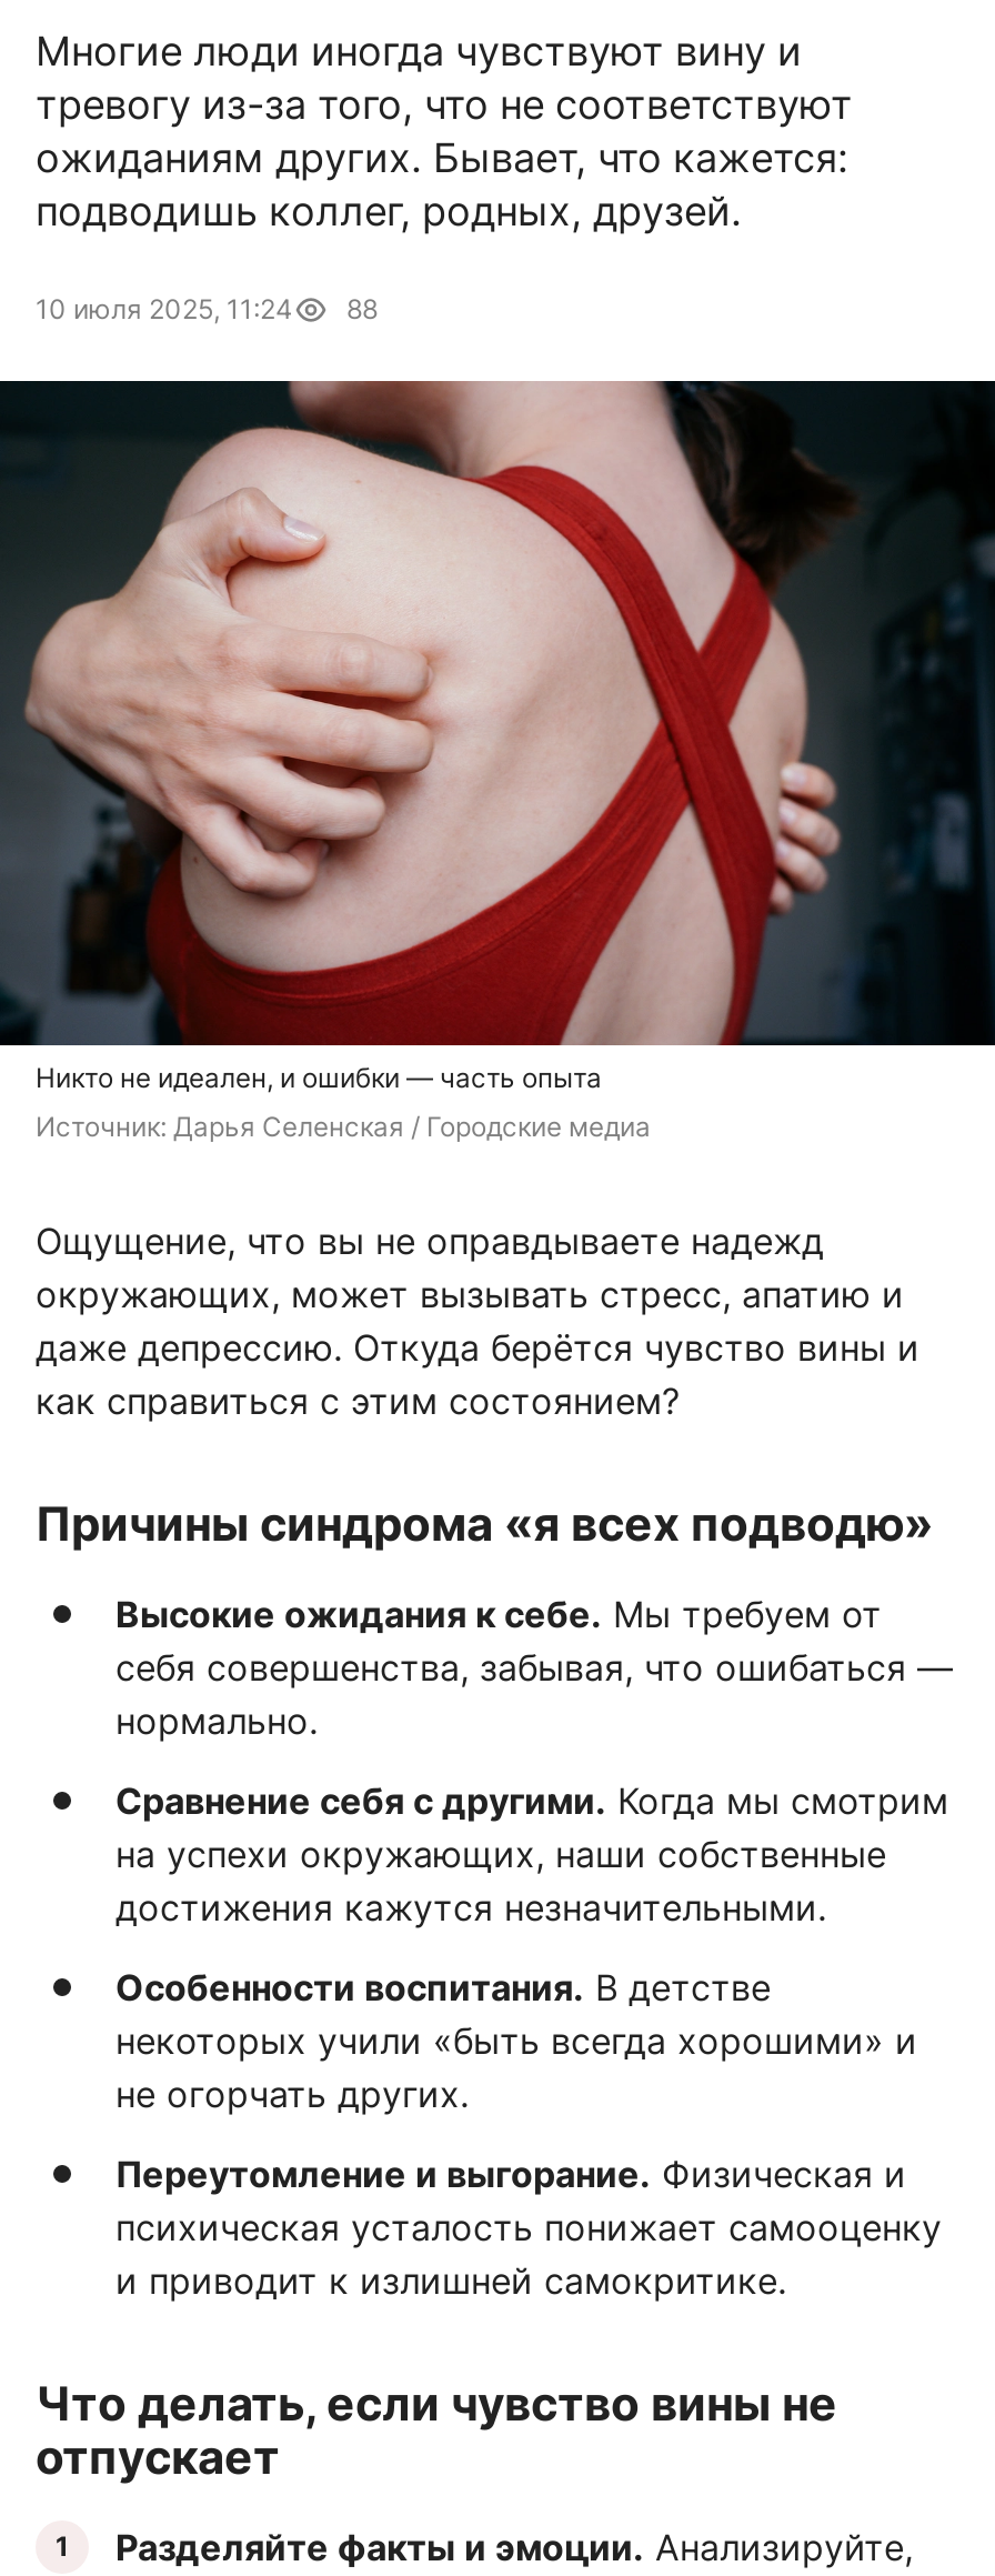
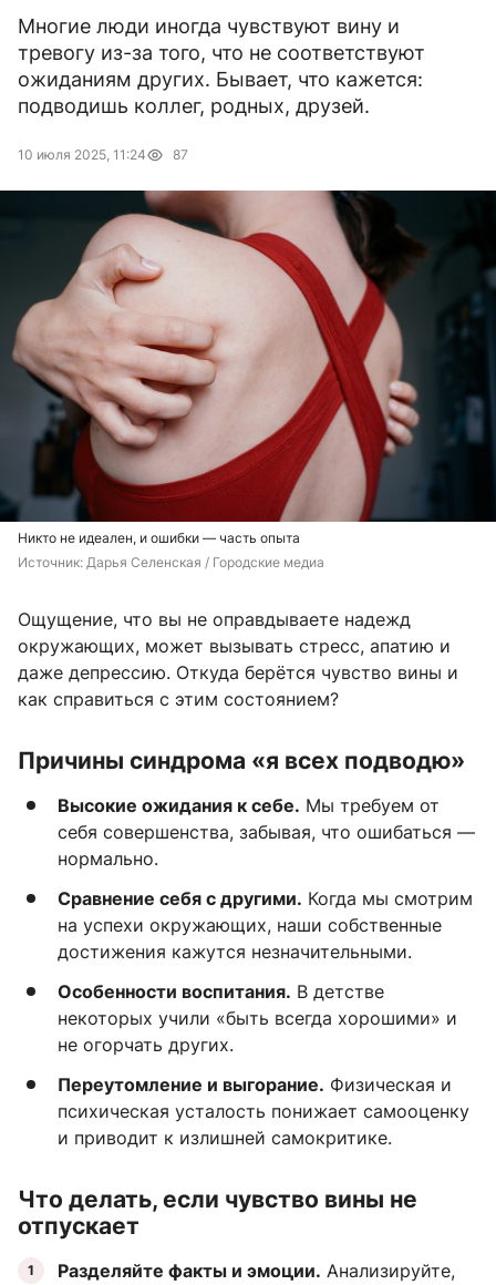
[36,292,378,326] 10 июля 2025, 11:24 88 -> [18,146,188,163] 10 июля 2025, 11:24 87

